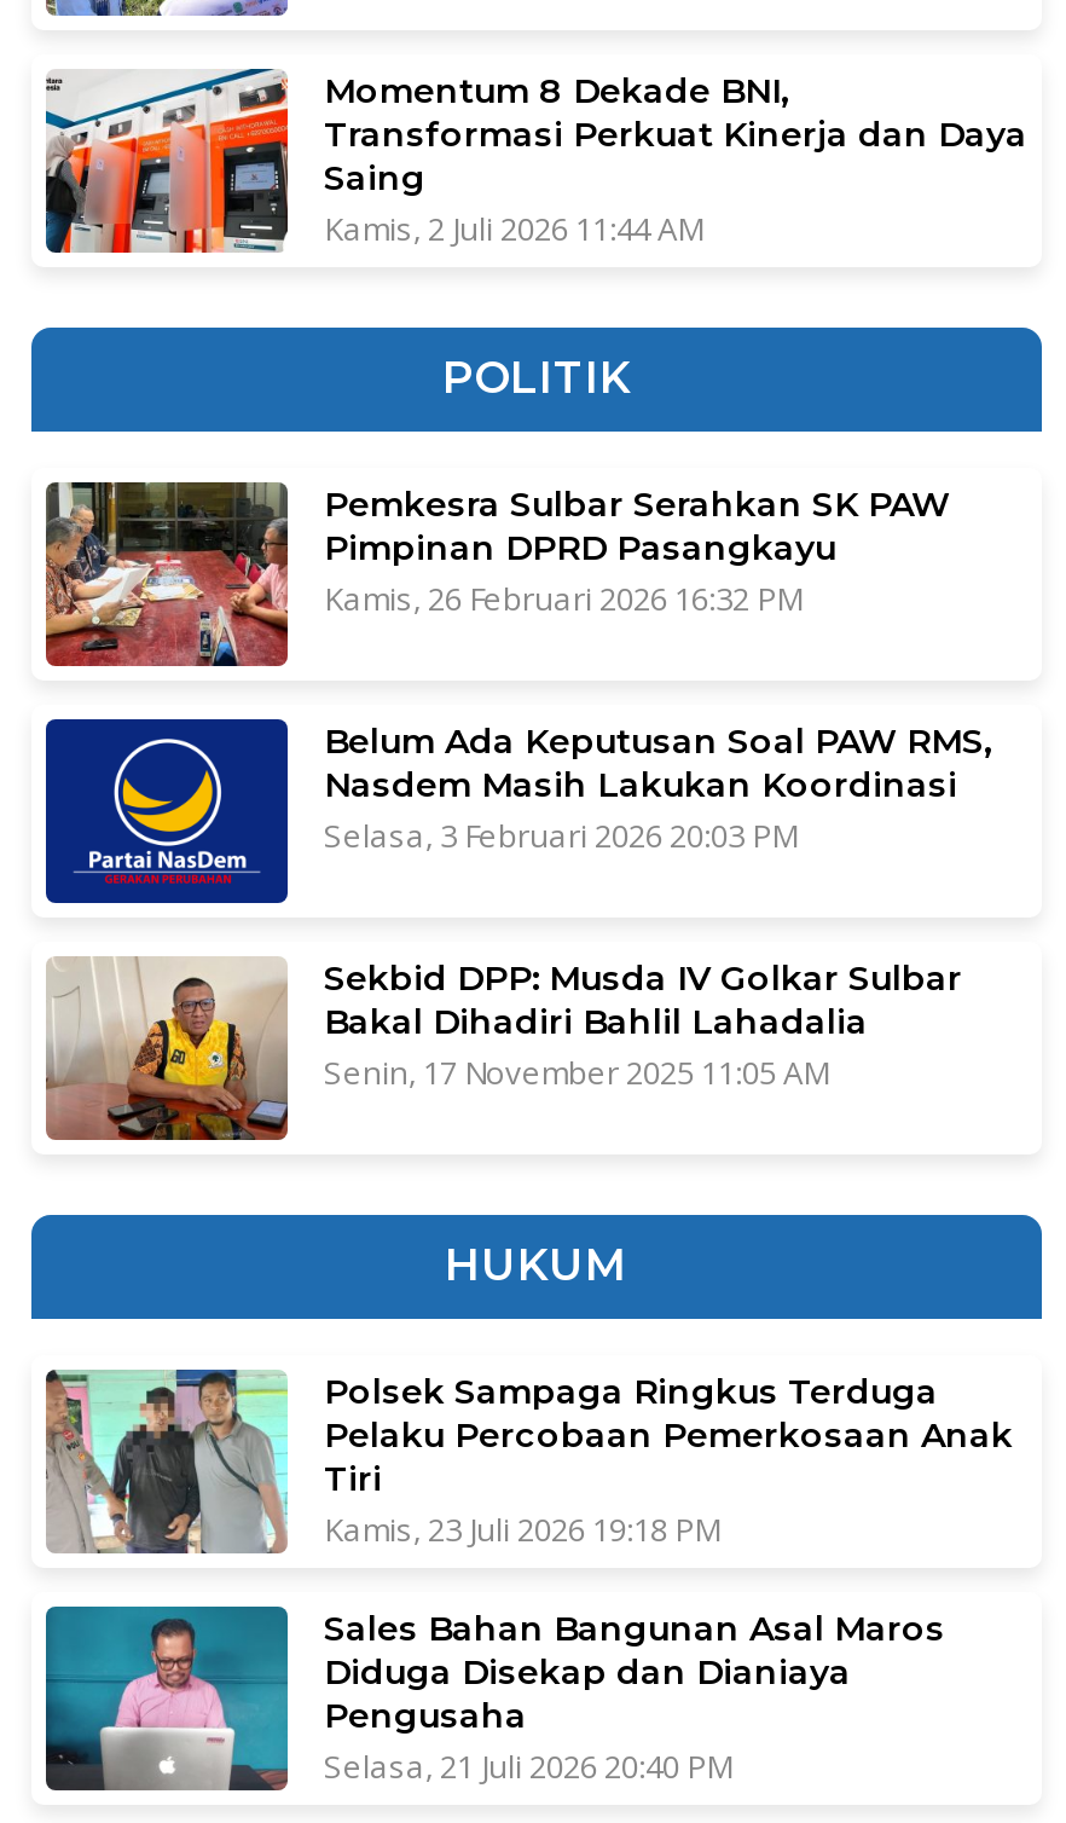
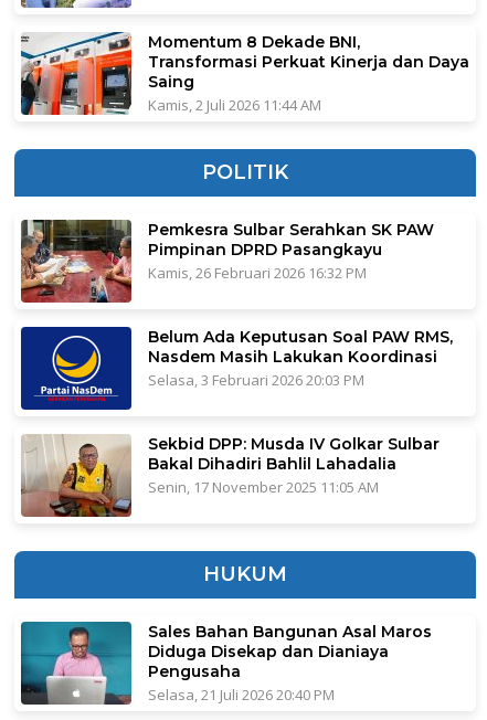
[44,1368,1013,1555] [image] | Polsek Sampaga Ringkus Terduga | Pelaku Percobaan Pemerkosaan Anak | Tiri | Kamis, 23 Juli 2026 19:18 PM -> none

